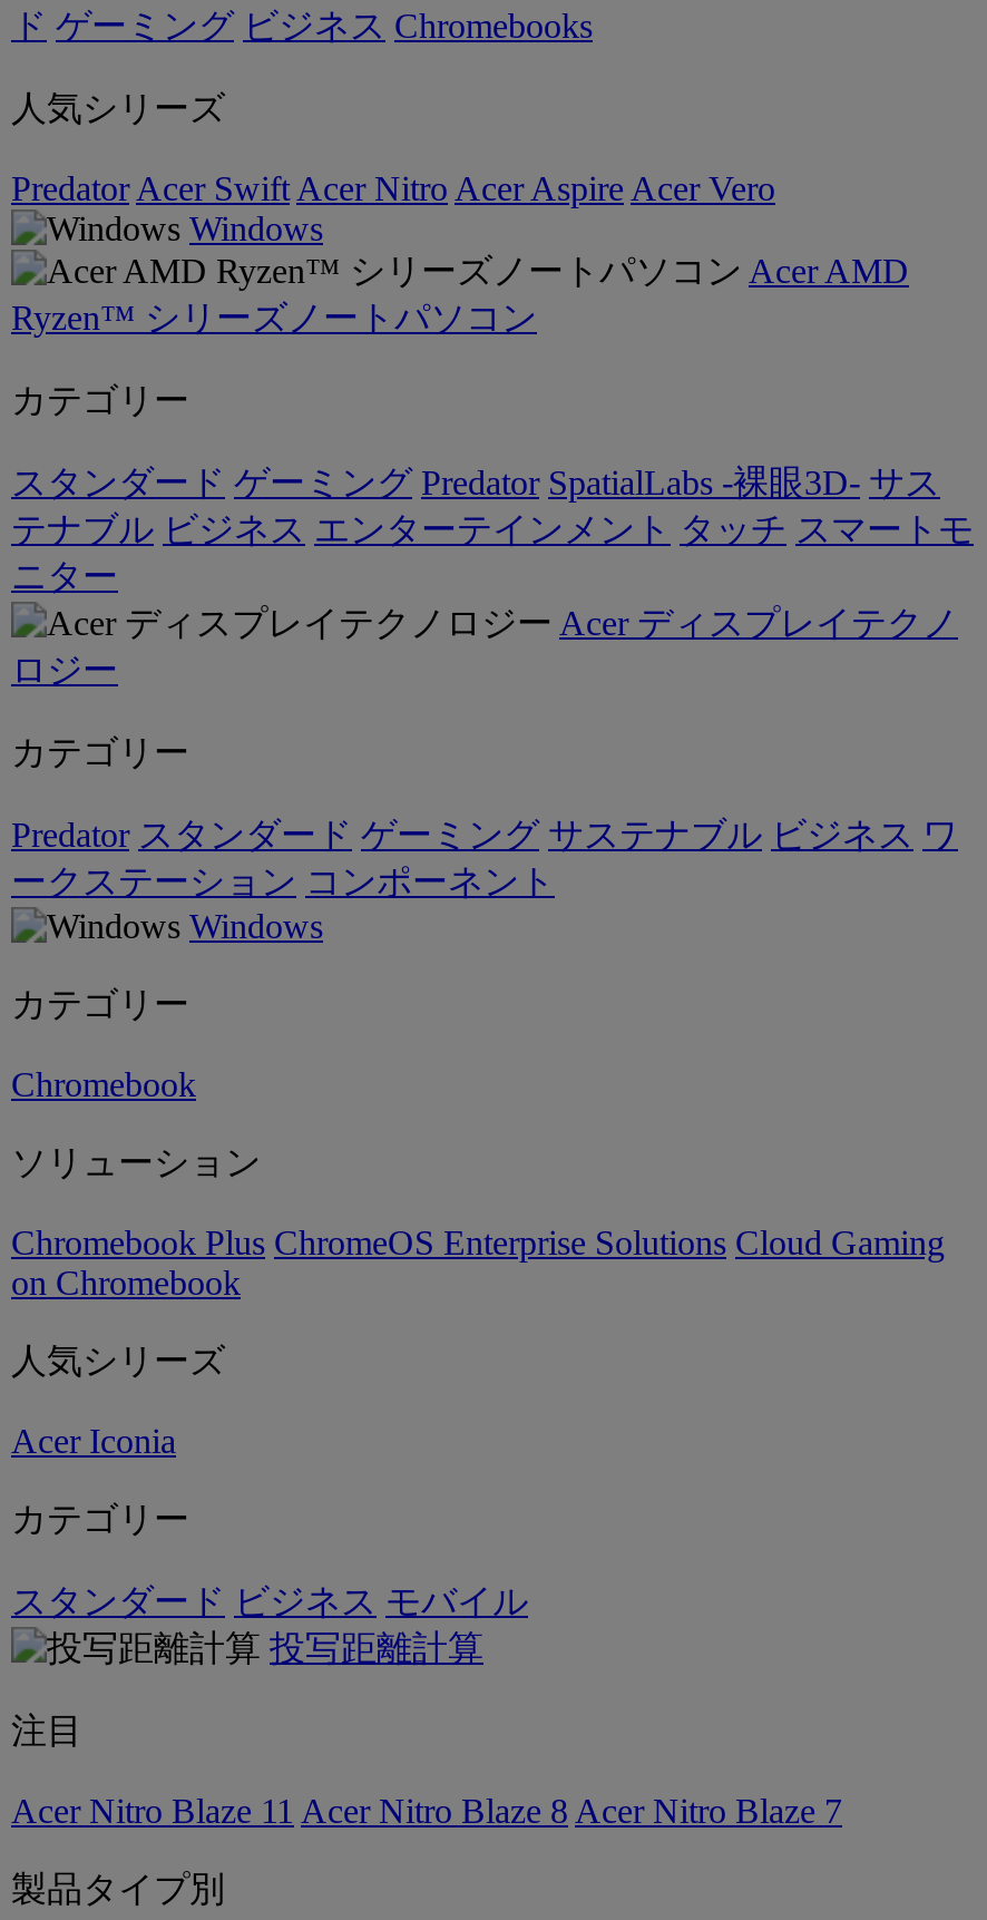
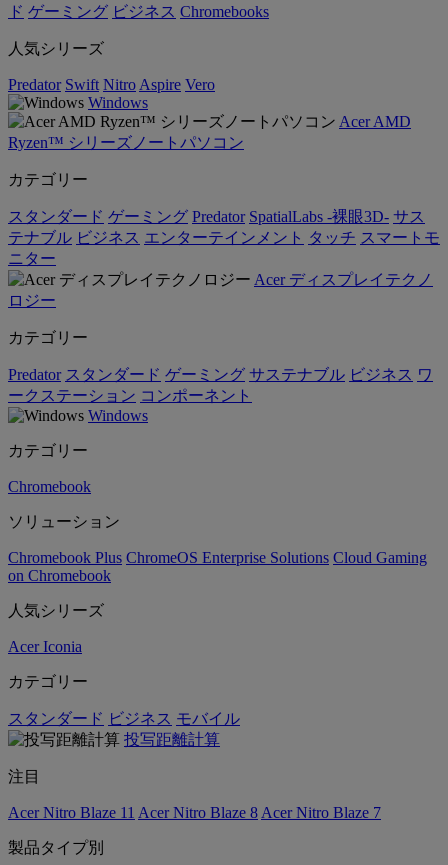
[11,169,775,207] Predator Acer Swift Acer Nitro Acer Aspire Acer Vero -> [8,76,215,93] Predator Swift Nitro Aspire Vero

